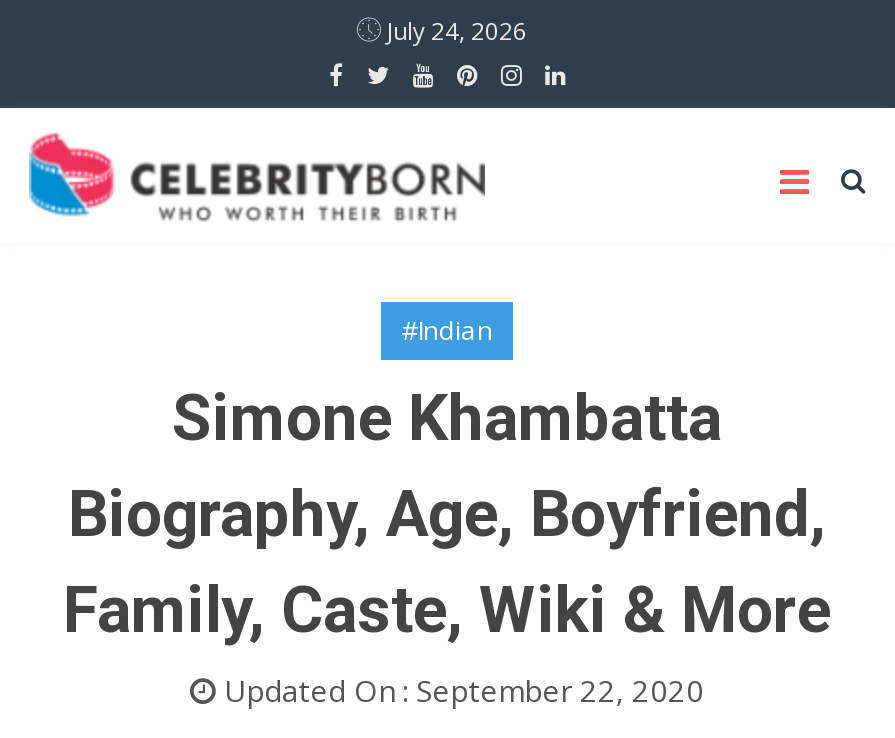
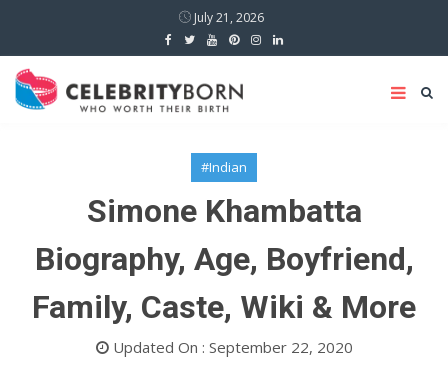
[381,14,527,48] July 24, 2026 -> [191,9,264,26] July 21, 2026

